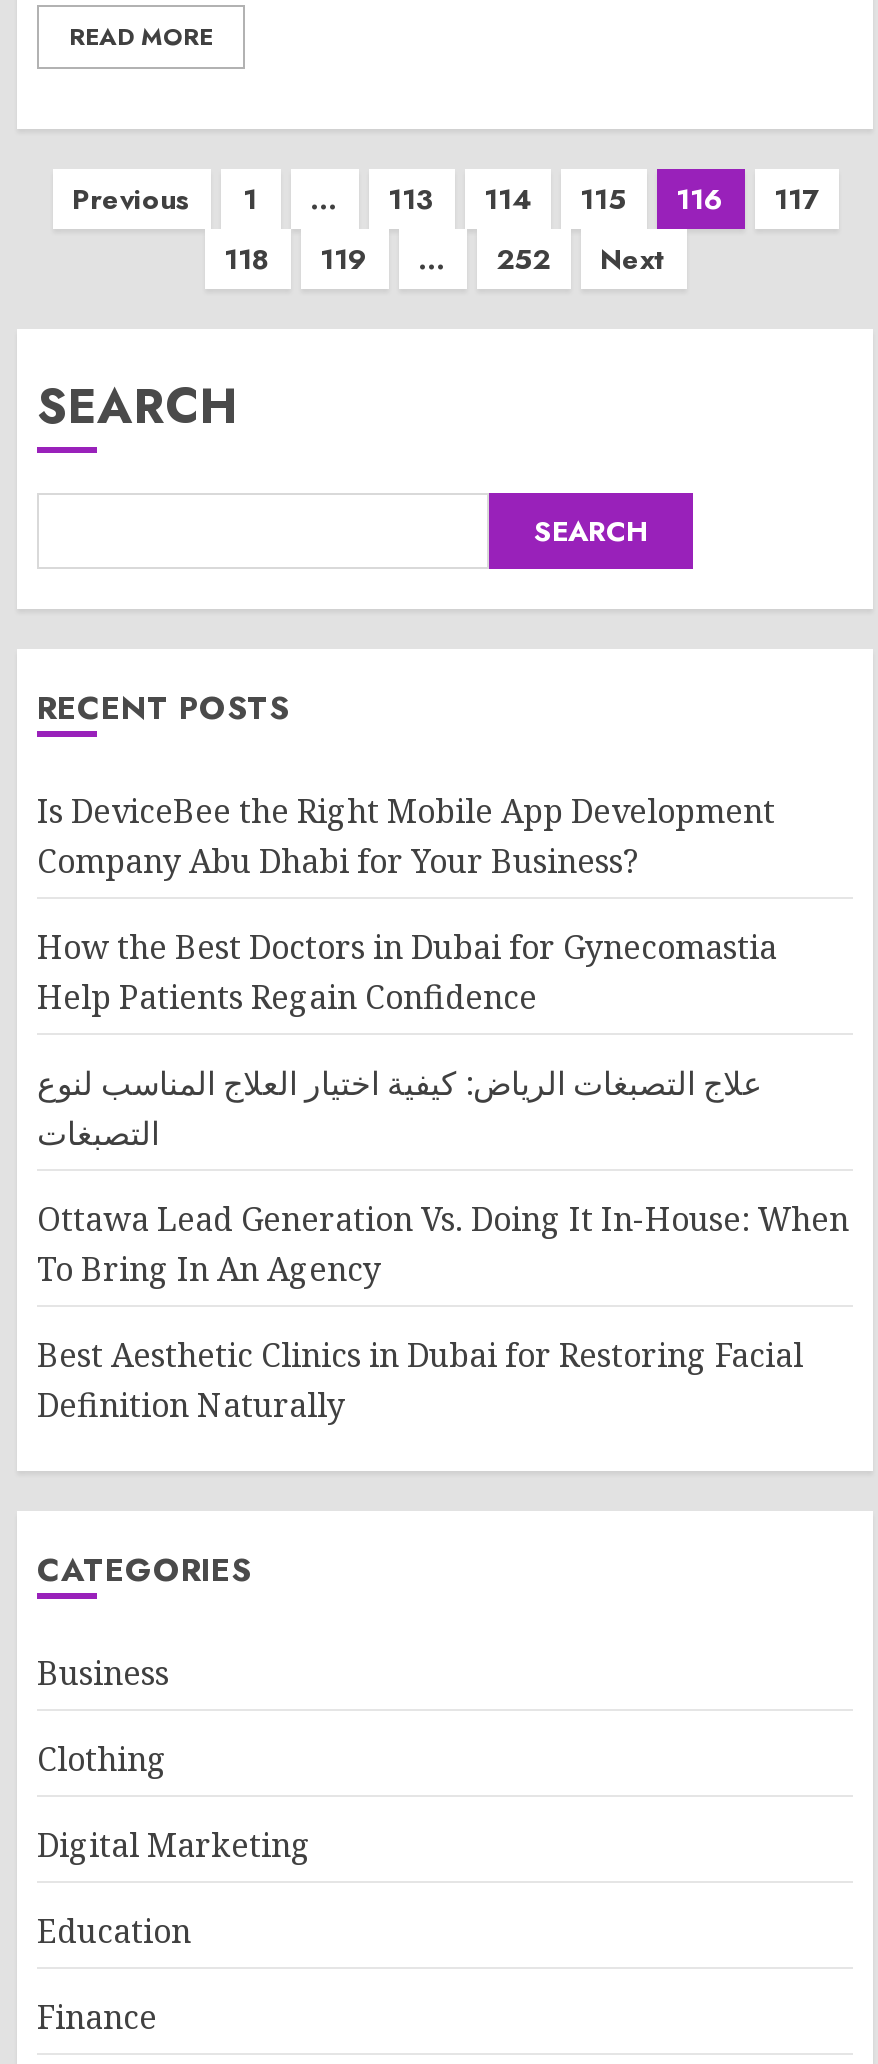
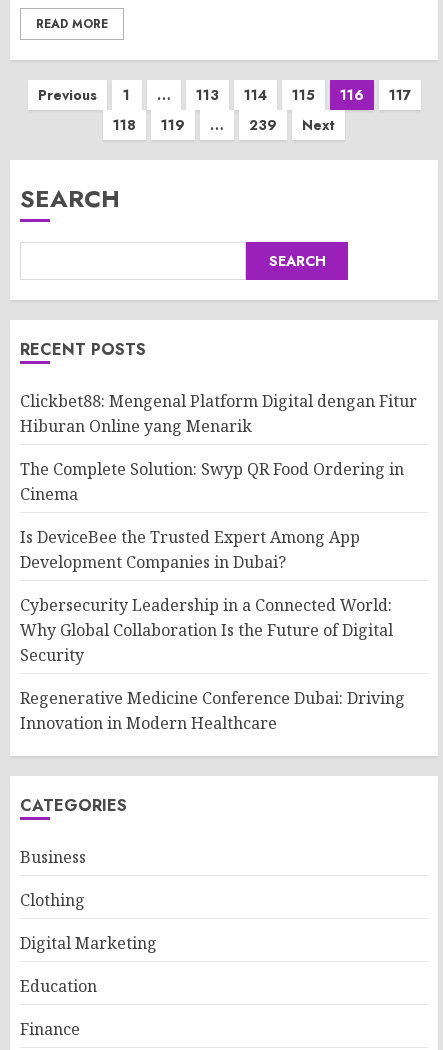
[496,239,550,279] 252 -> [249,115,277,135] 239
[37,789,775,883] Is DeviceBee the Right Mobile App Development | Company Abu Dhabi for Your Business? -> [20,390,417,437] Clickbet88: Mengenal Platform Digital dengan Fitur | Hiburan Online yang Menarik
[37,925,777,1019] How the Best Doctors in Dubai for Gynecomastia | Help Patients Regain Confidence -> [20,458,404,505] The Complete Solution: Swyp QR Food Ordering in | Cinema
[37,1061,763,1155] علاج التصبغات الرياض: كيفية اختيار العلاج المناسب لنوع | التصبغات -> [20,526,360,573] Is DeviceBee the Trusted Expert Among App | Development Companies in Dubai?
[37,1197,849,1291] Ottawa Lead Generation Vs. Doing It In-House: When | To Bring In An Agency -> [20,594,393,666] Cybersecurity Leadership in a Connected World: | Why Global Collaboration Is the Future of Digital | Security
[37,1333,803,1427] Best Aesthetic Clinics in Dubai for Restoring Facial | Definition Naturally -> [20,687,405,734] Regenerative Medicine Conference Dubai: Driving | Innovation in Modern Healthcare

